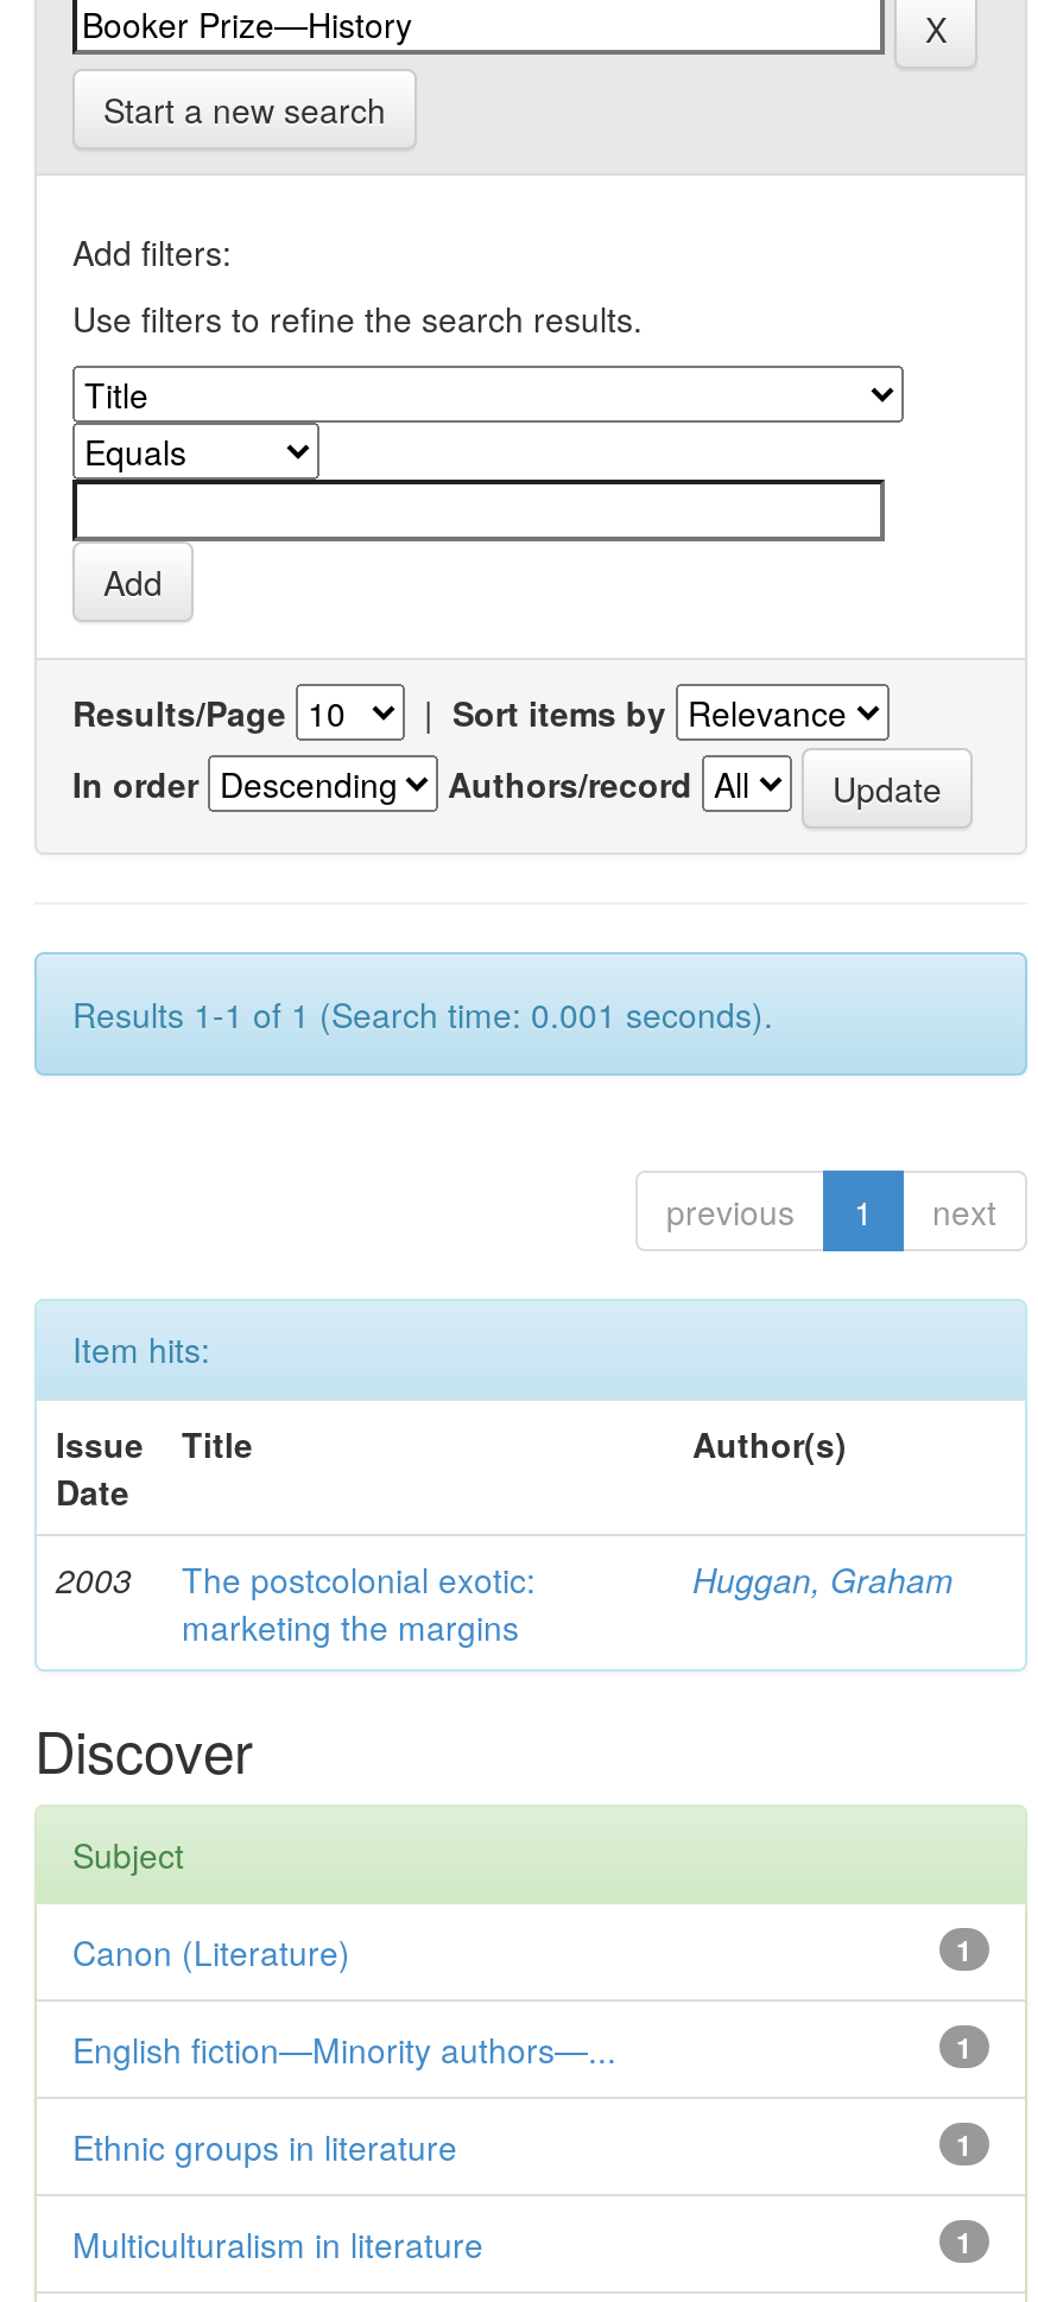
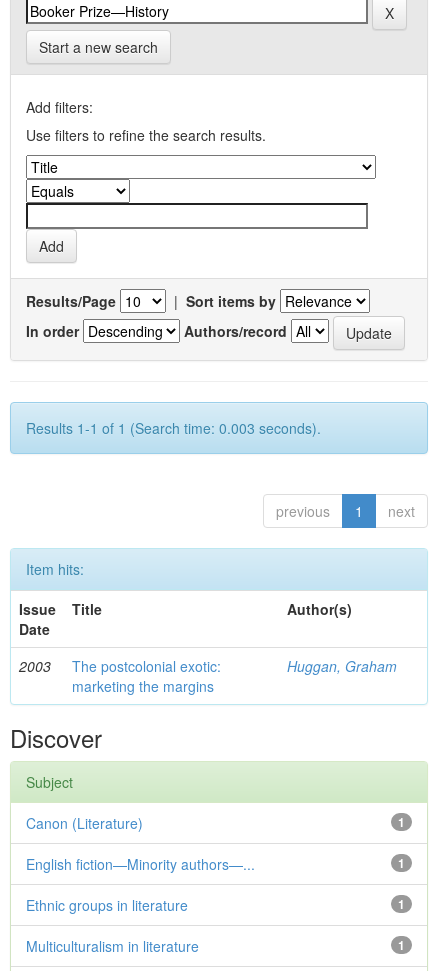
[72,990,773,1038] Results 1-1 of 1 (Search time: 0.001 seconds). -> [26,418,321,438] Results 1-1 of 1 (Search time: 0.003 seconds).

